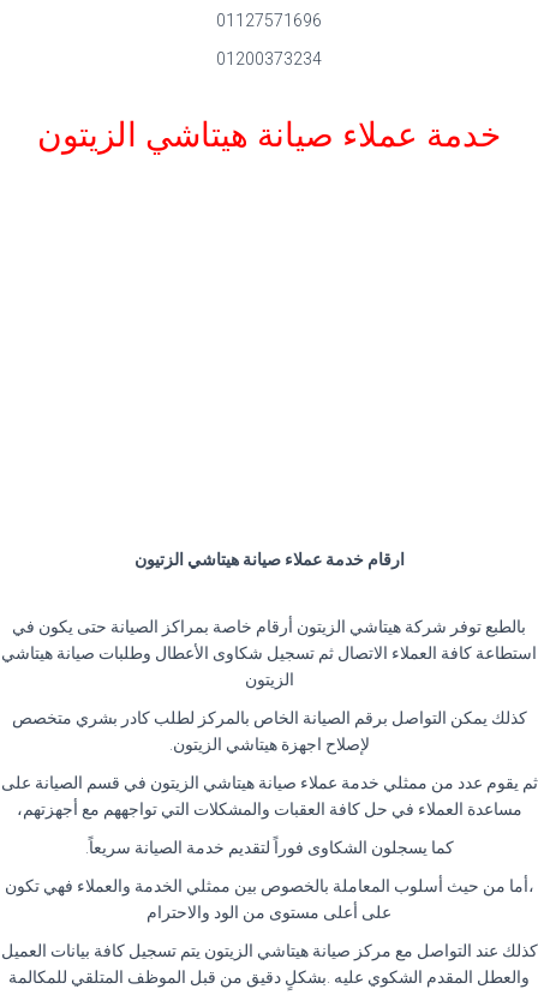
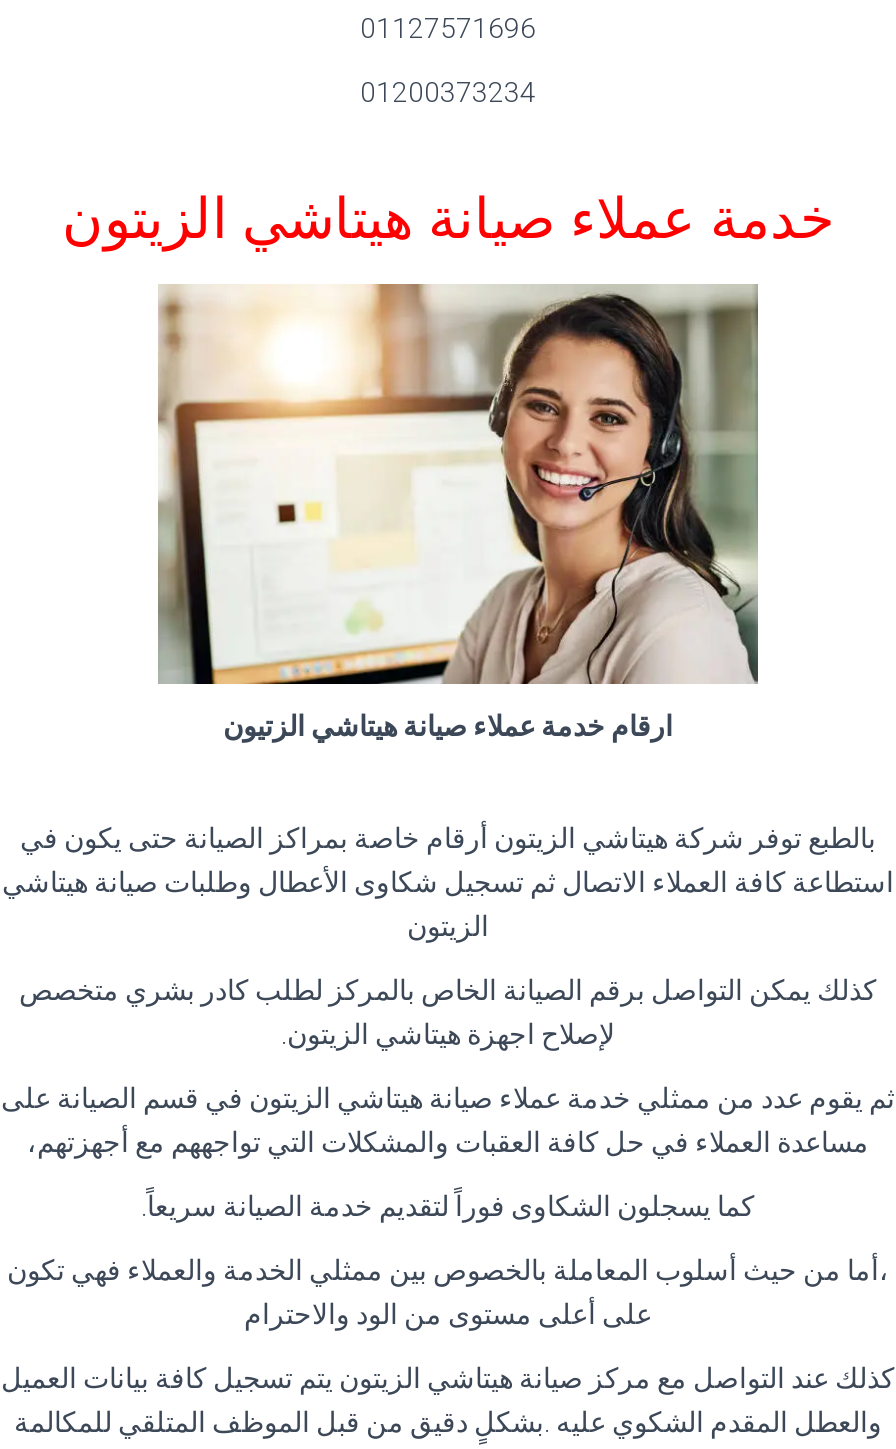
none -> [156,282,760,686] [image]

